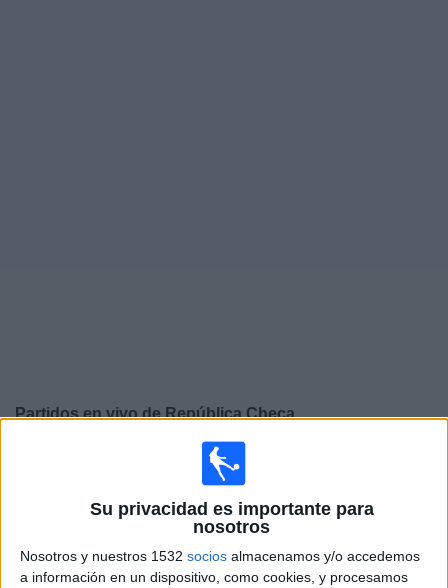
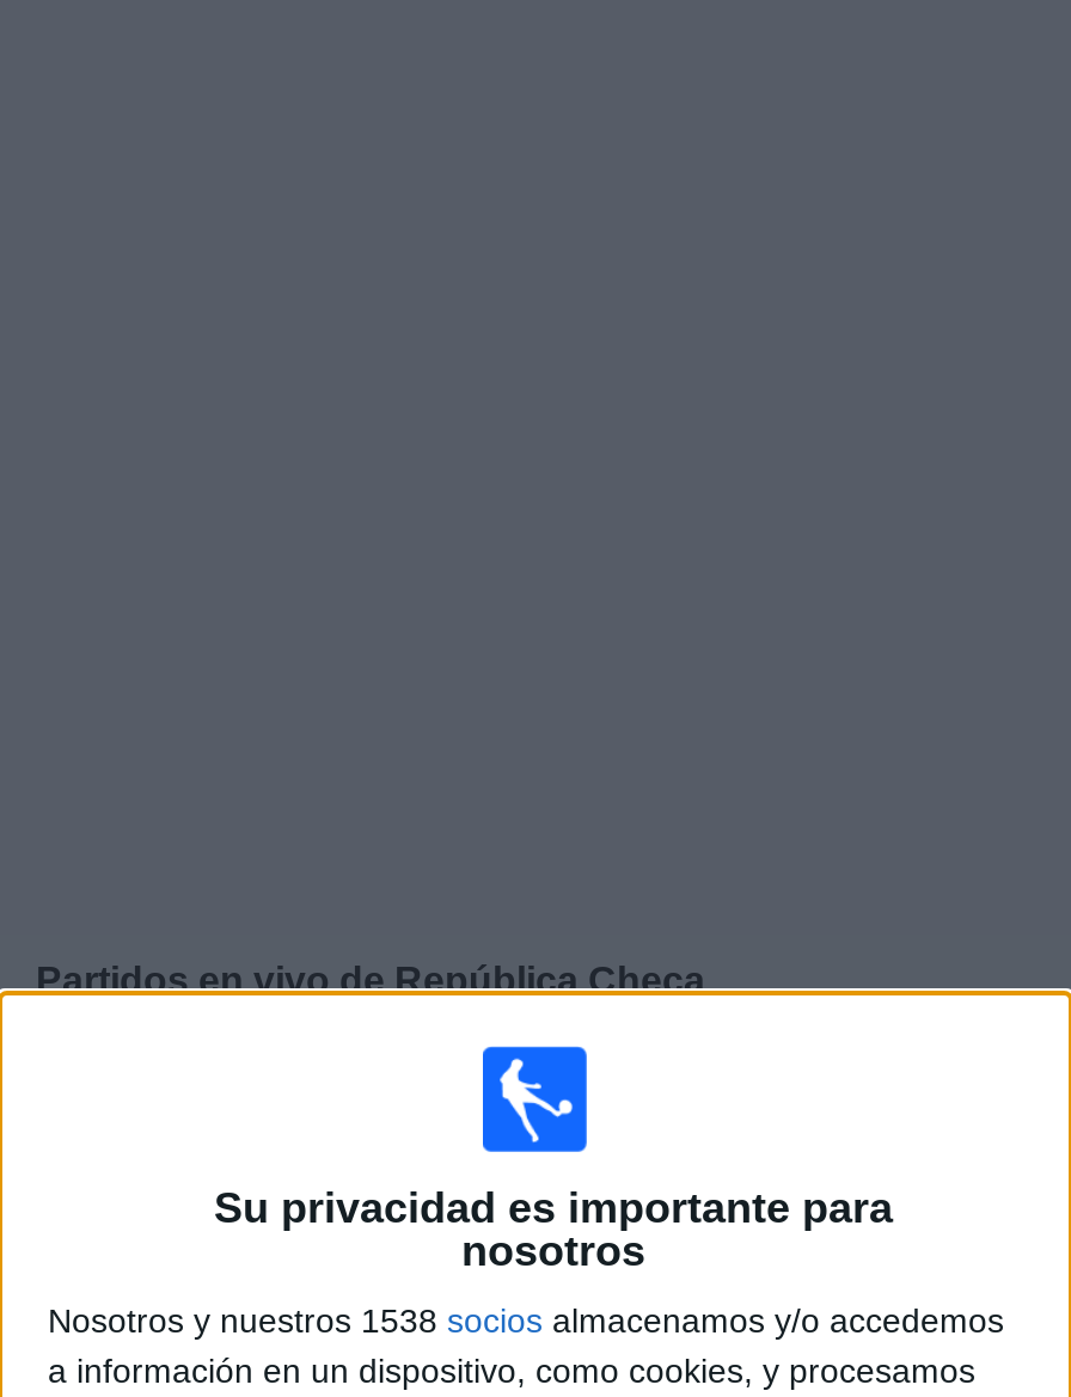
[20,548,420,564] Nosotros y nuestros 1532 socios almacenamos y/o accedemos -> [48,1302,1004,1340] Nosotros y nuestros 1538 socios almacenamos y/o accedemos

